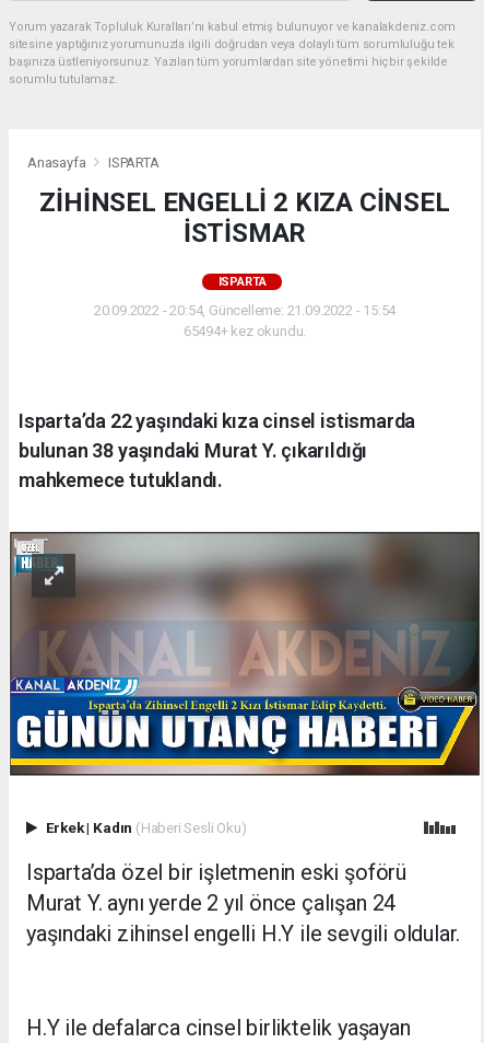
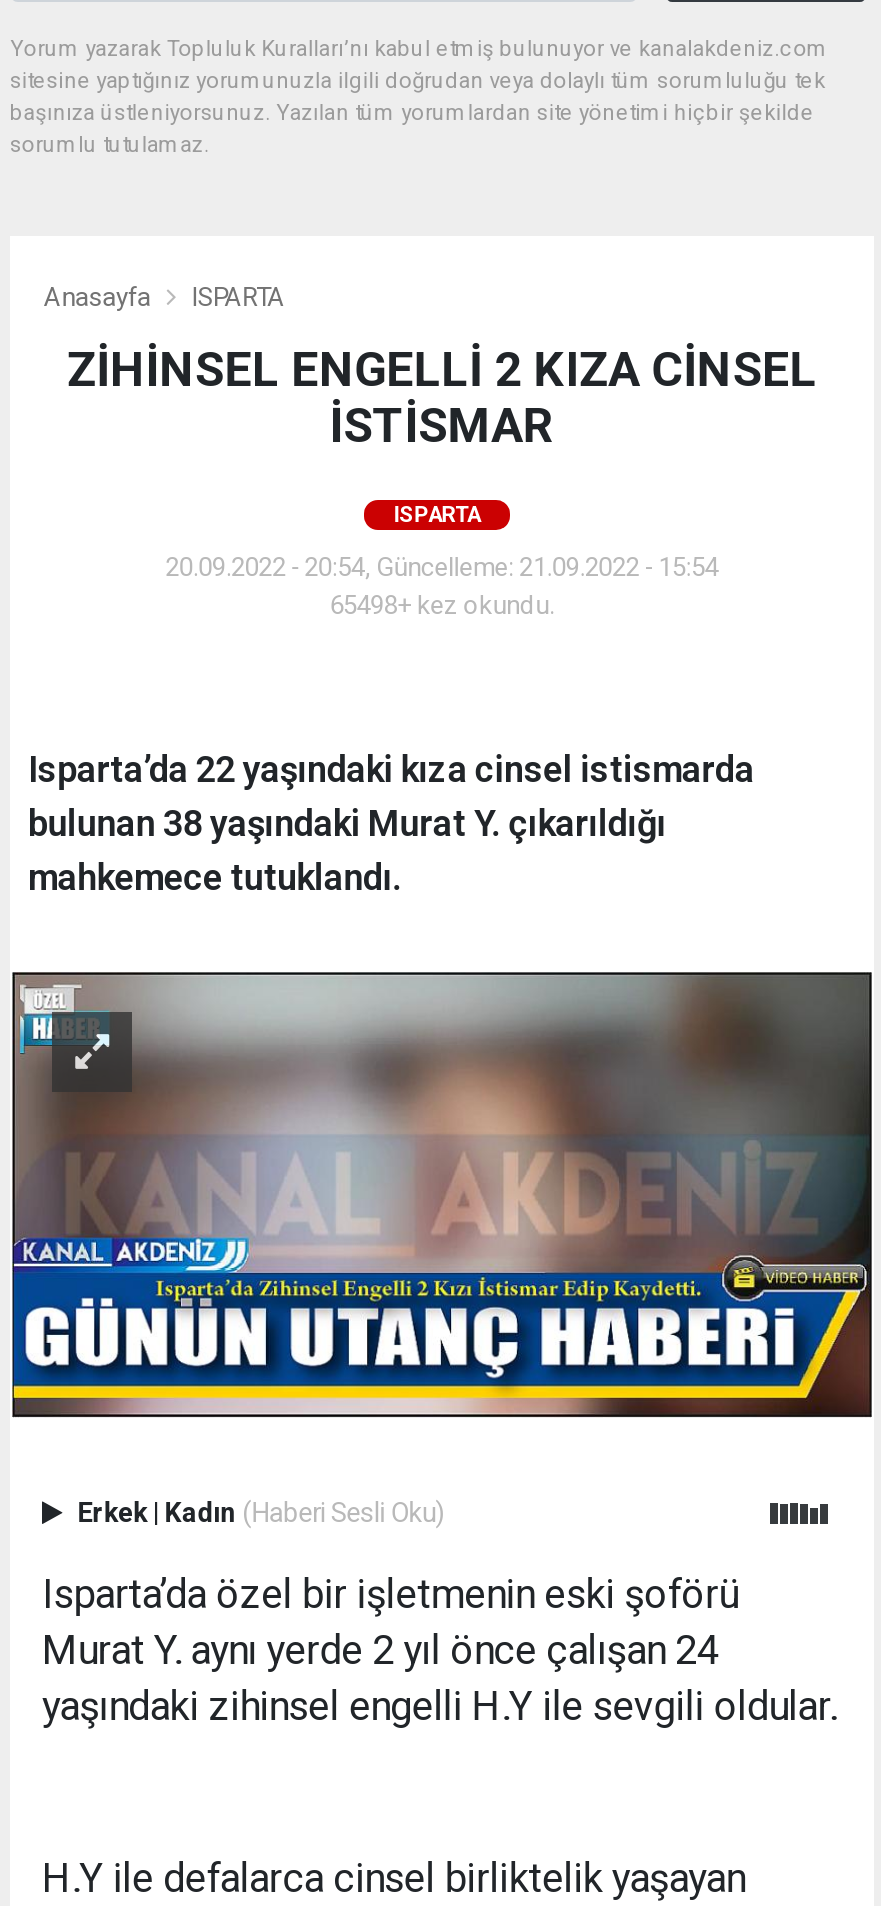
[183,323,306,340] 65494+ kez okundu. -> [329,591,555,621] 65498+ kez okundu.

